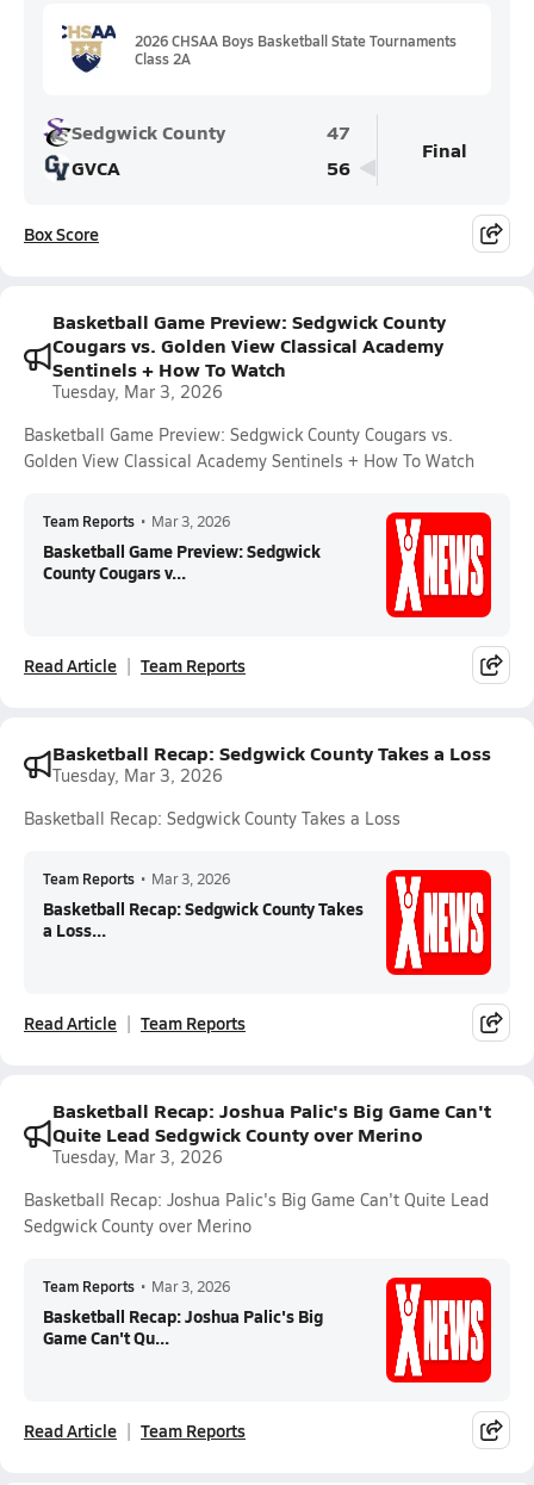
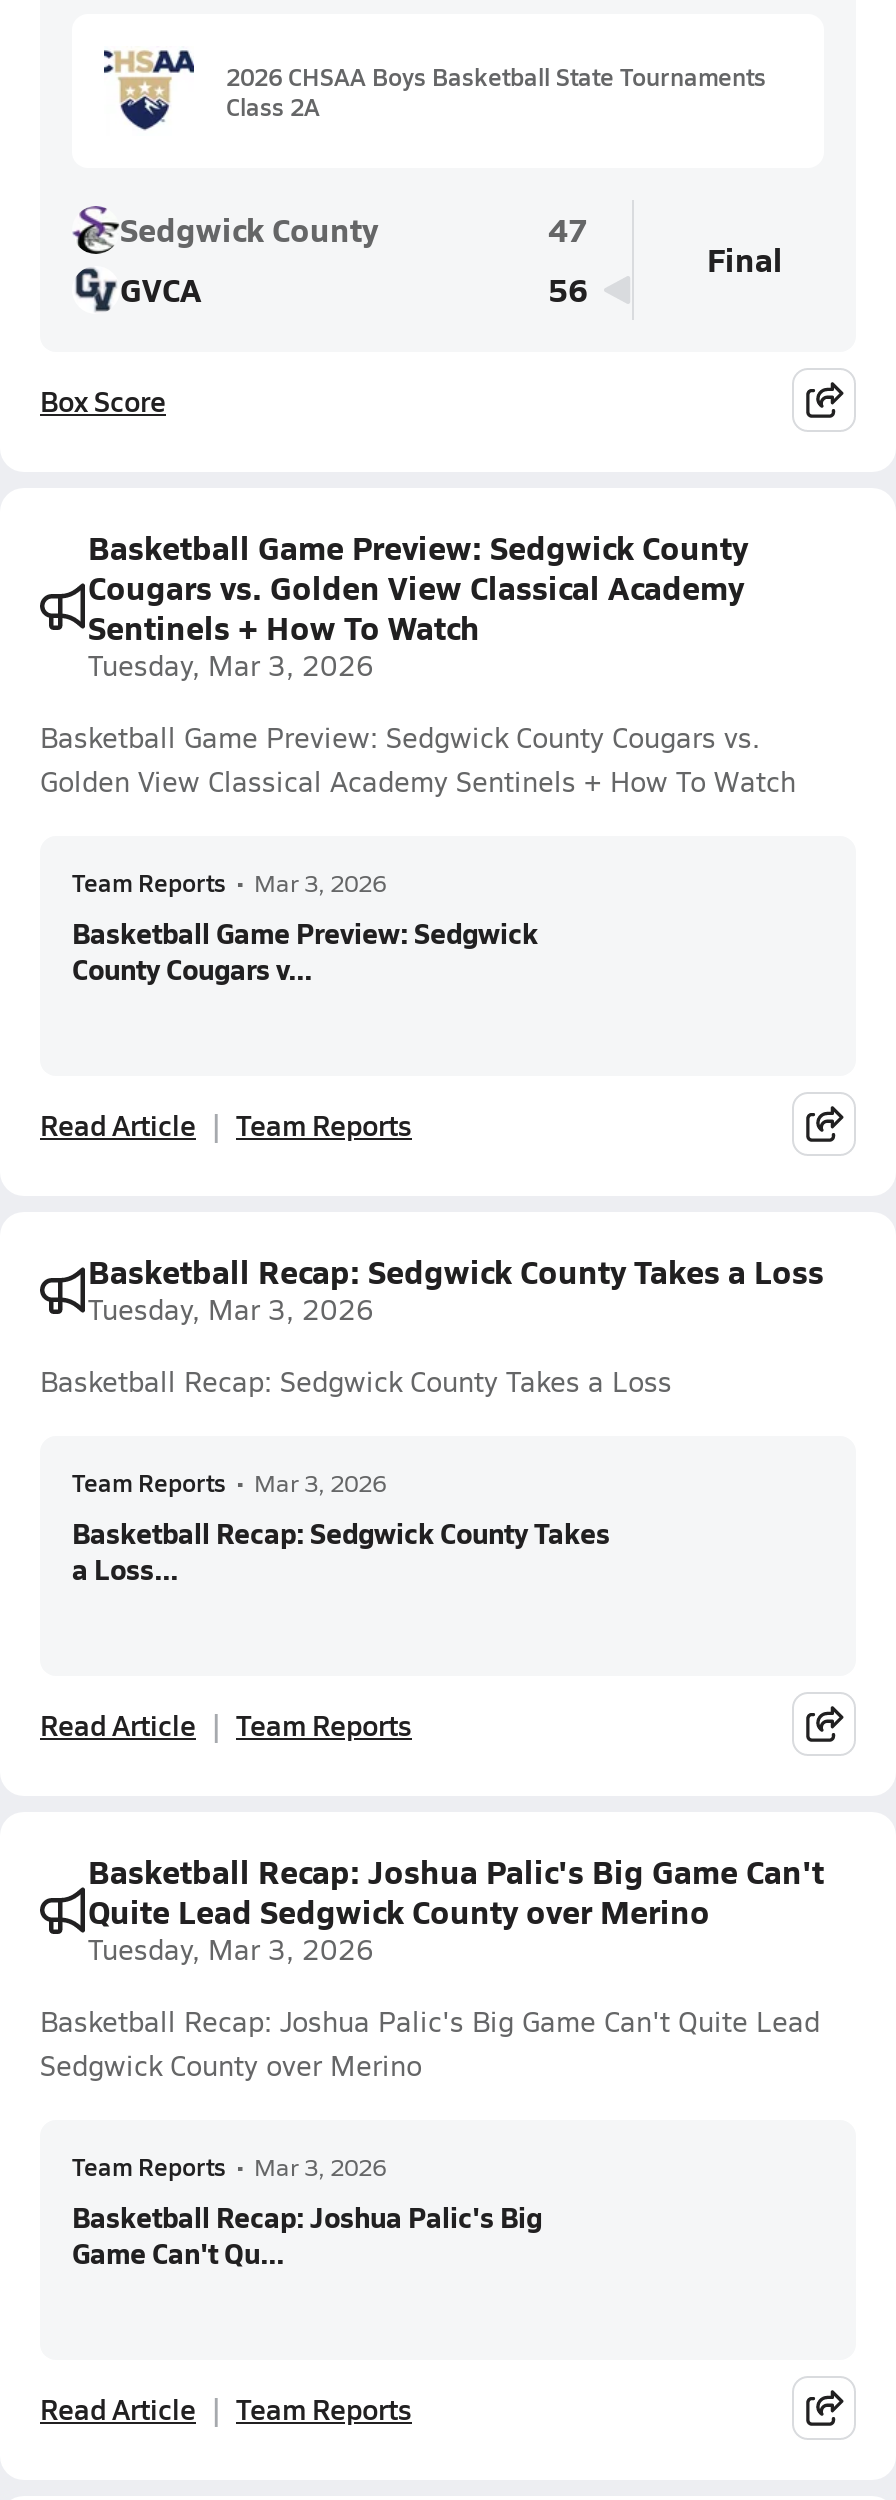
[385,511,492,619] [image] -> none
[385,869,492,976] [image] -> none
[385,1276,492,1384] [image] -> none

